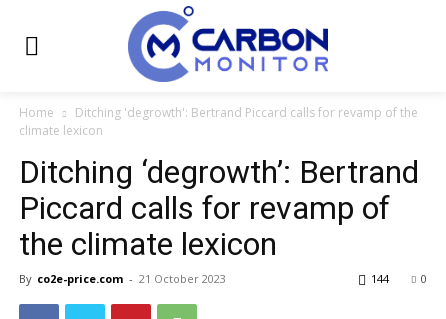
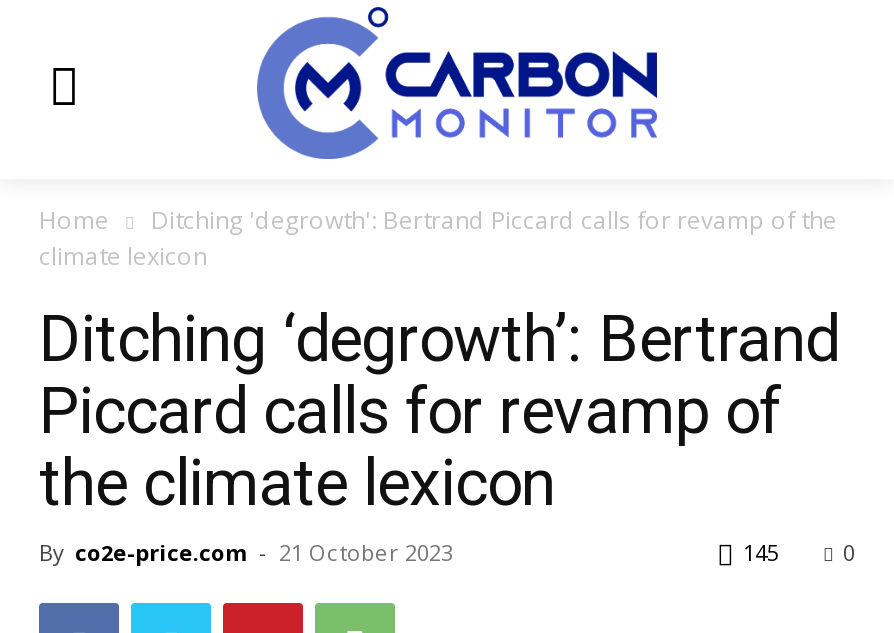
[371,271,389,286] 144 -> [743,537,779,567] 145

